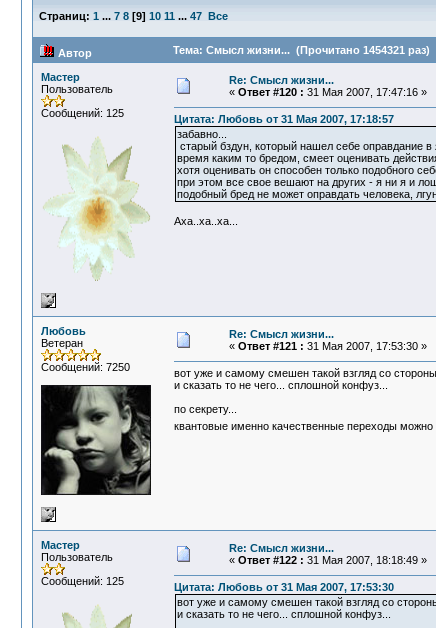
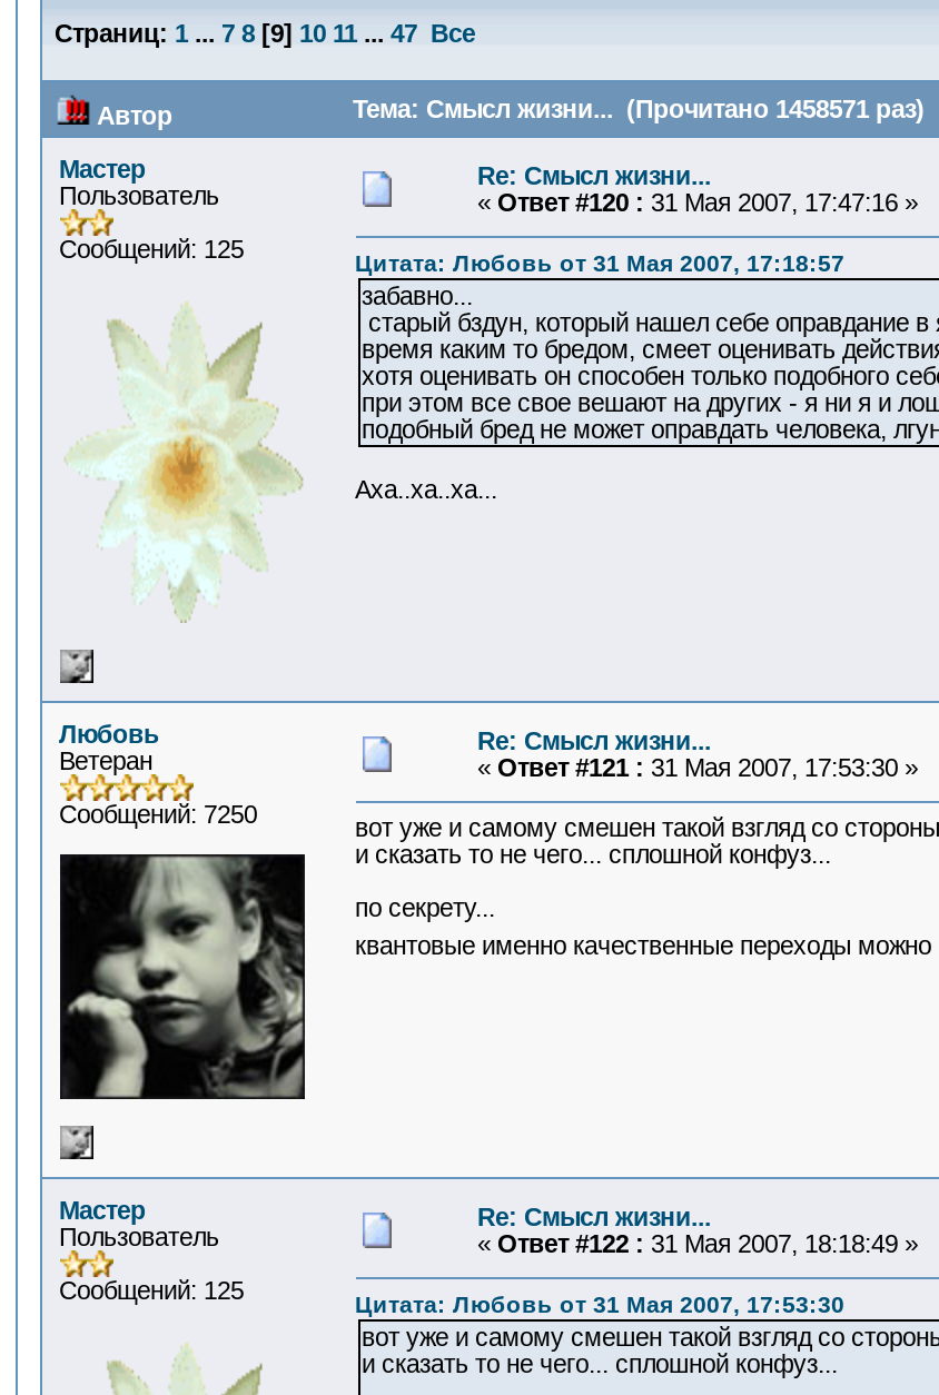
[172,44,429,56] Тема: Смысл жизни... (Прочитано 1454321 раз) -> [353,96,925,122] Тема: Смысл жизни... (Прочитано 1458571 раз)

